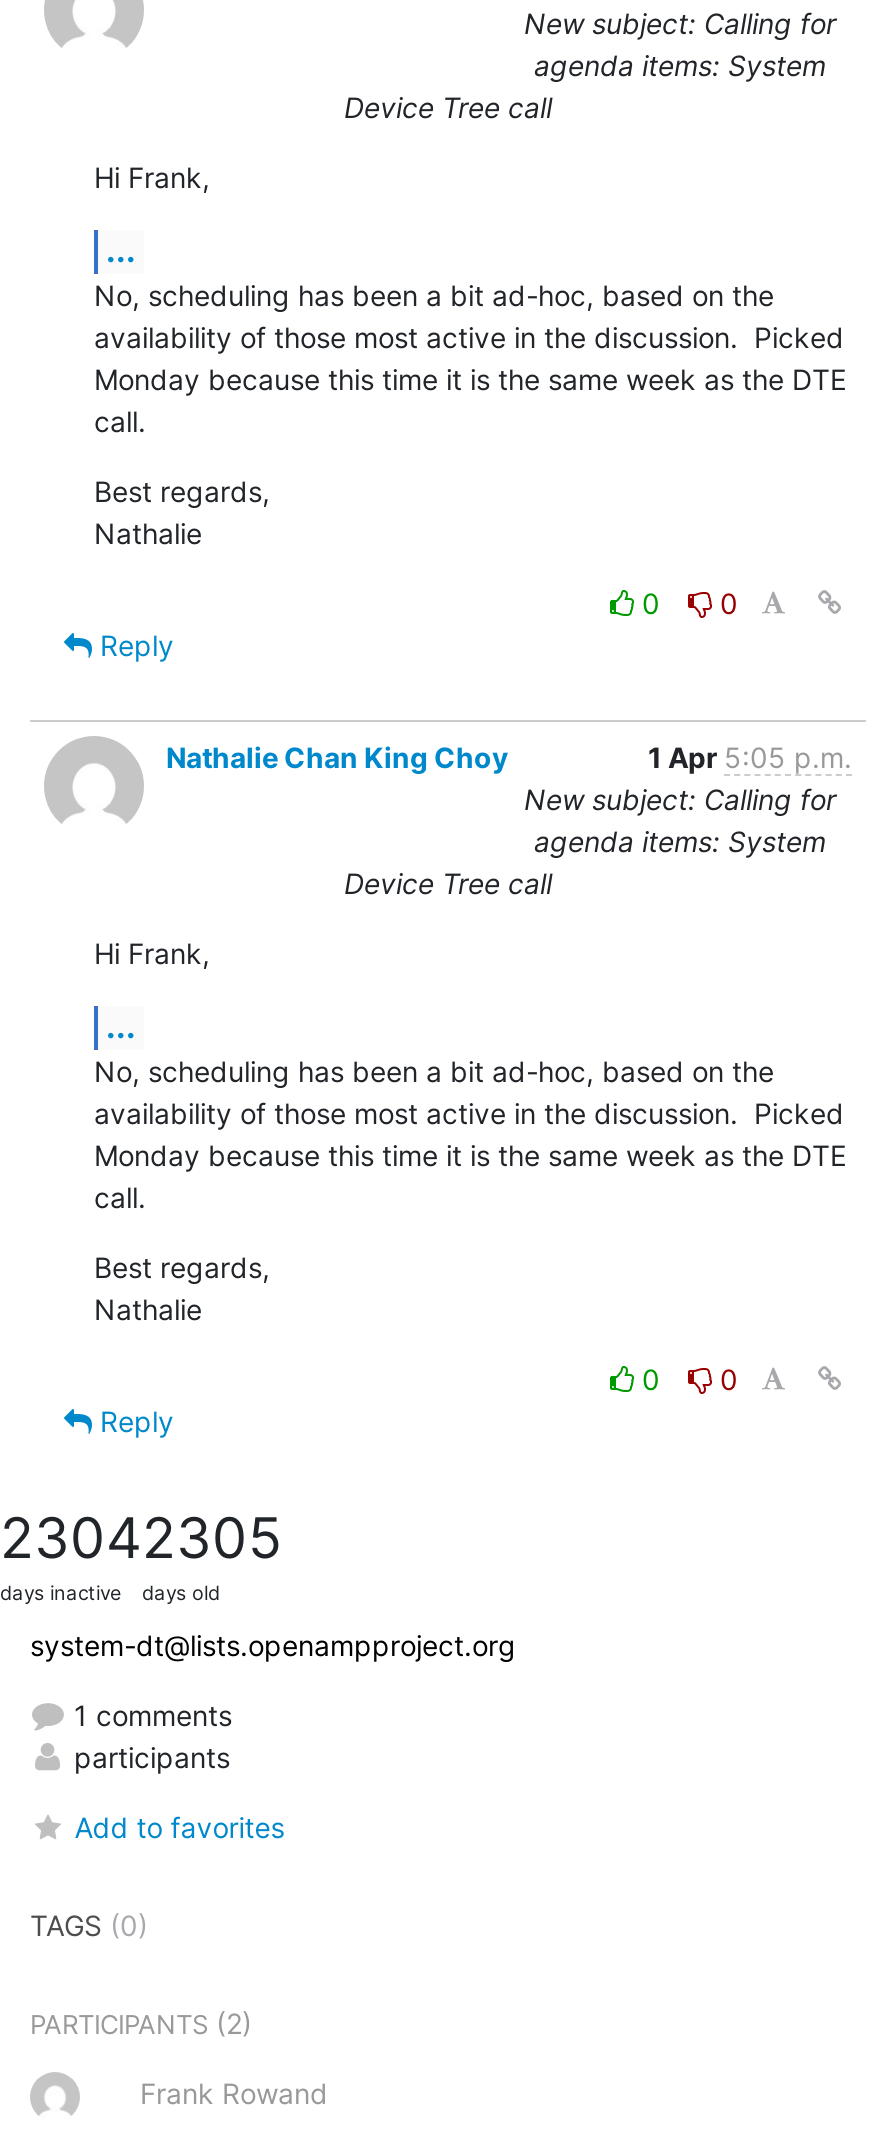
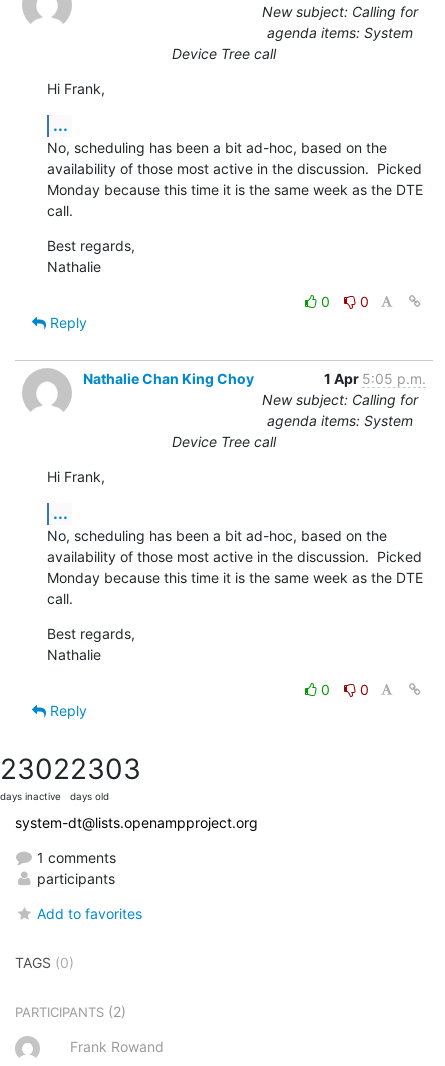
[0,1504,142,1572] 2304 -> [0,752,70,786] 2302
[142,1504,282,1572] 2305 -> [70,752,141,786] 2303

